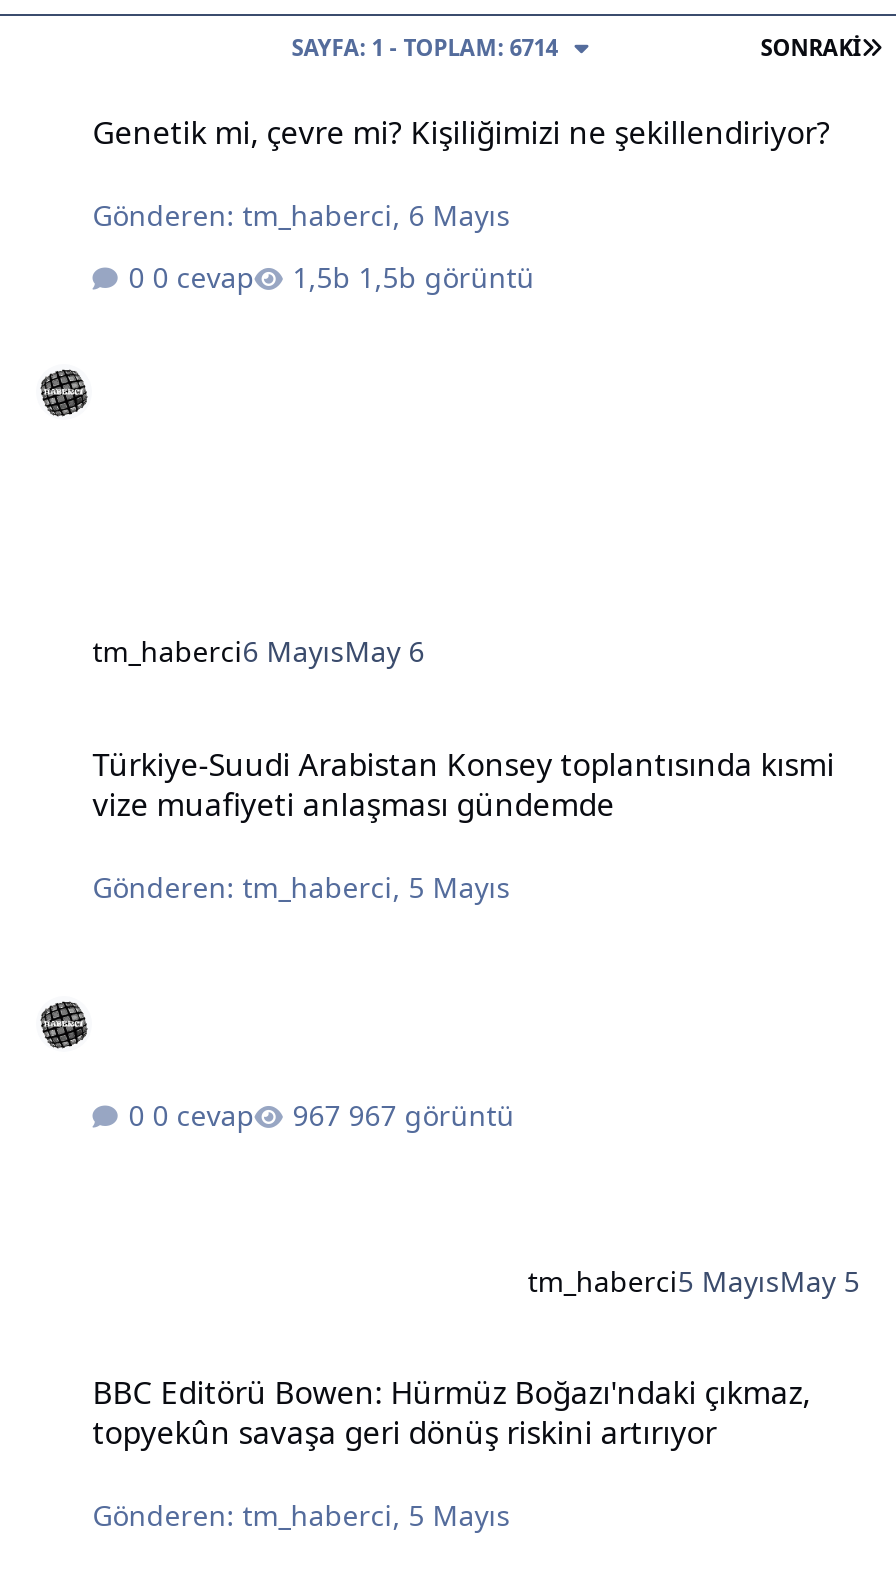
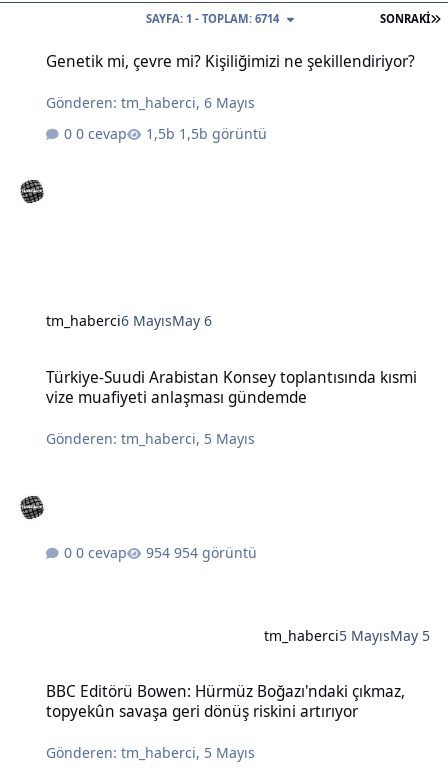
[348,1096,514,1134] 967 görüntü -> [174,543,257,562] 954 görüntü

